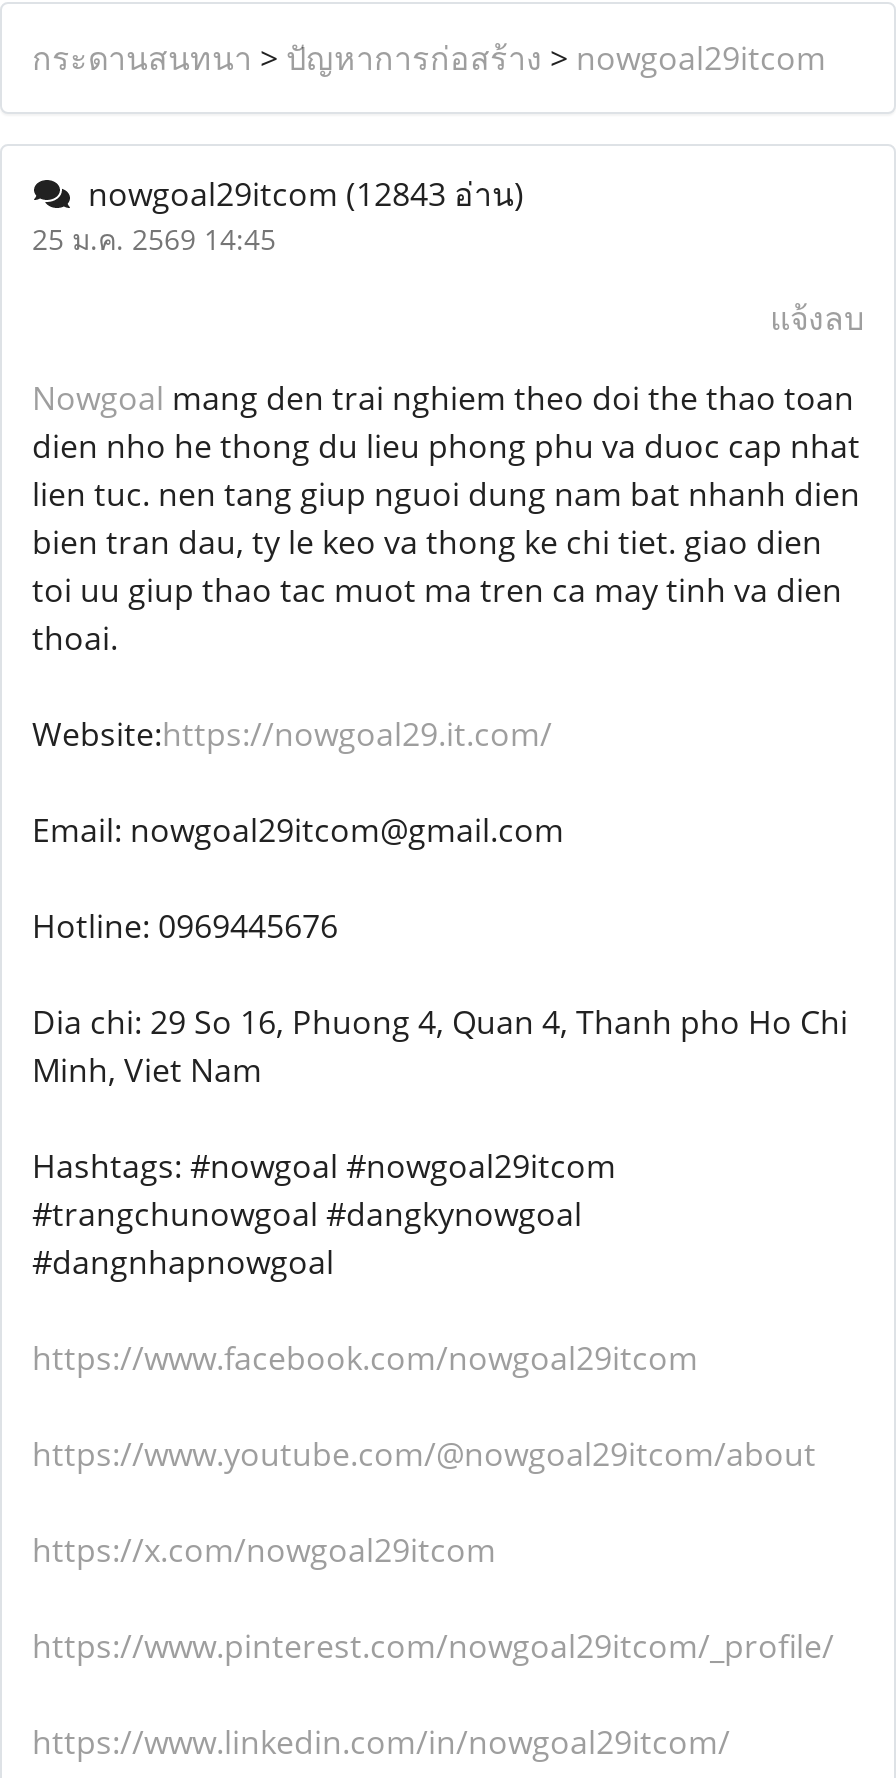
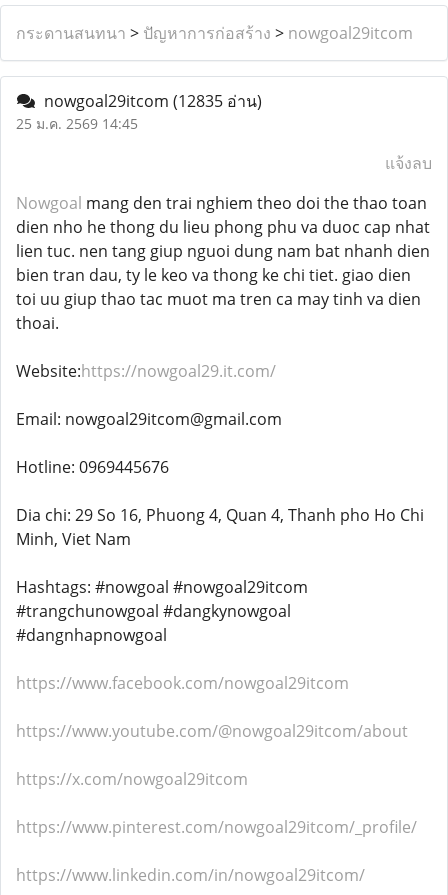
[72,172,524,216] nowgoal29itcom (12843 อ่าน) -> [36,90,262,112] nowgoal29itcom (12835 อ่าน)

